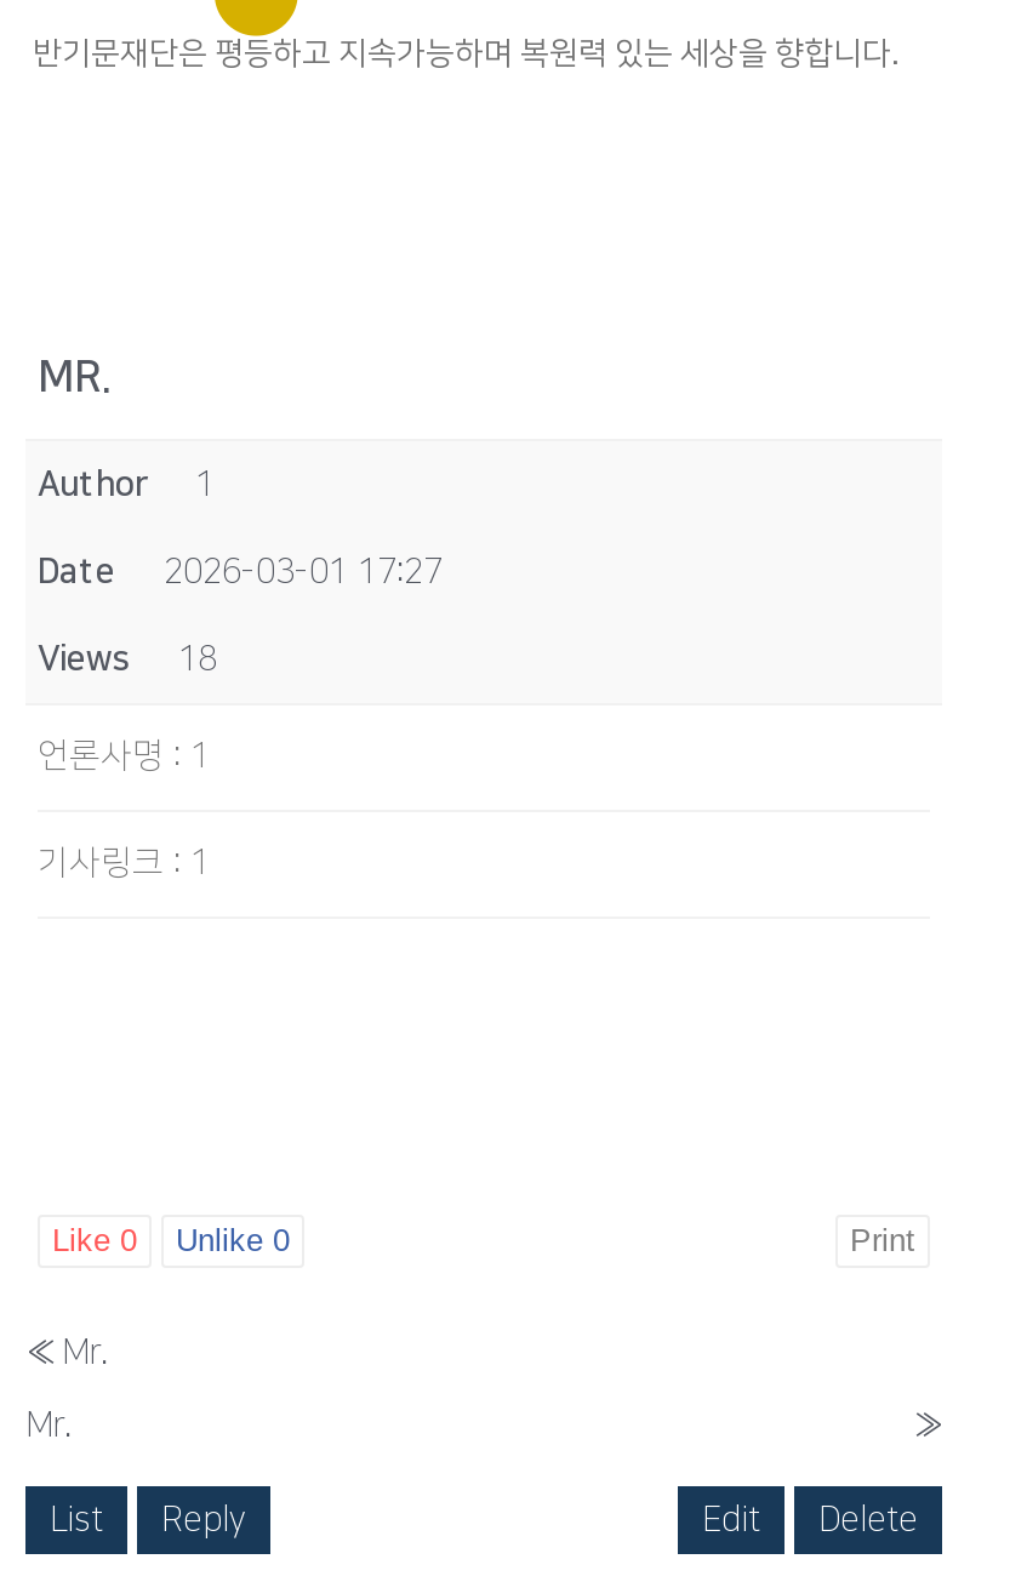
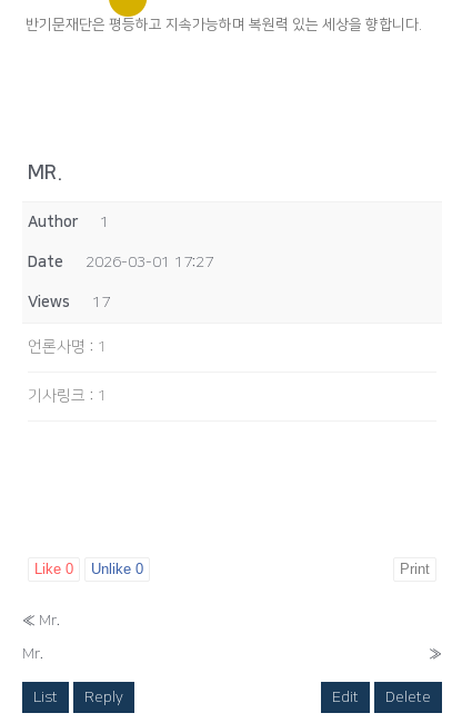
[38,640,217,679] Views 18 -> [28,294,110,311] Views 17

